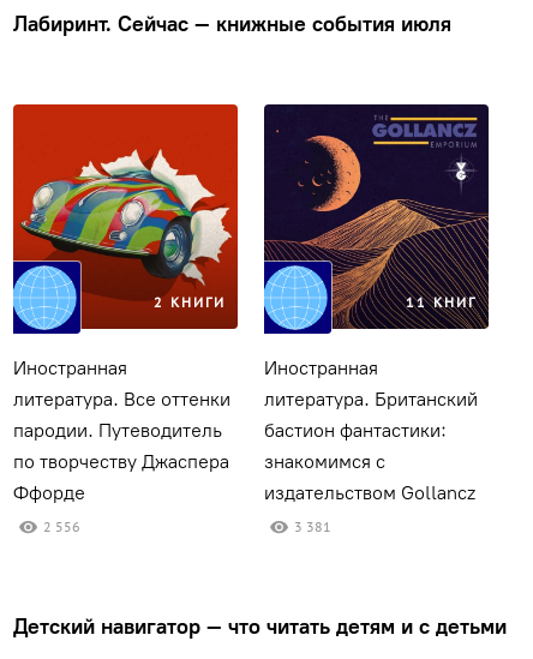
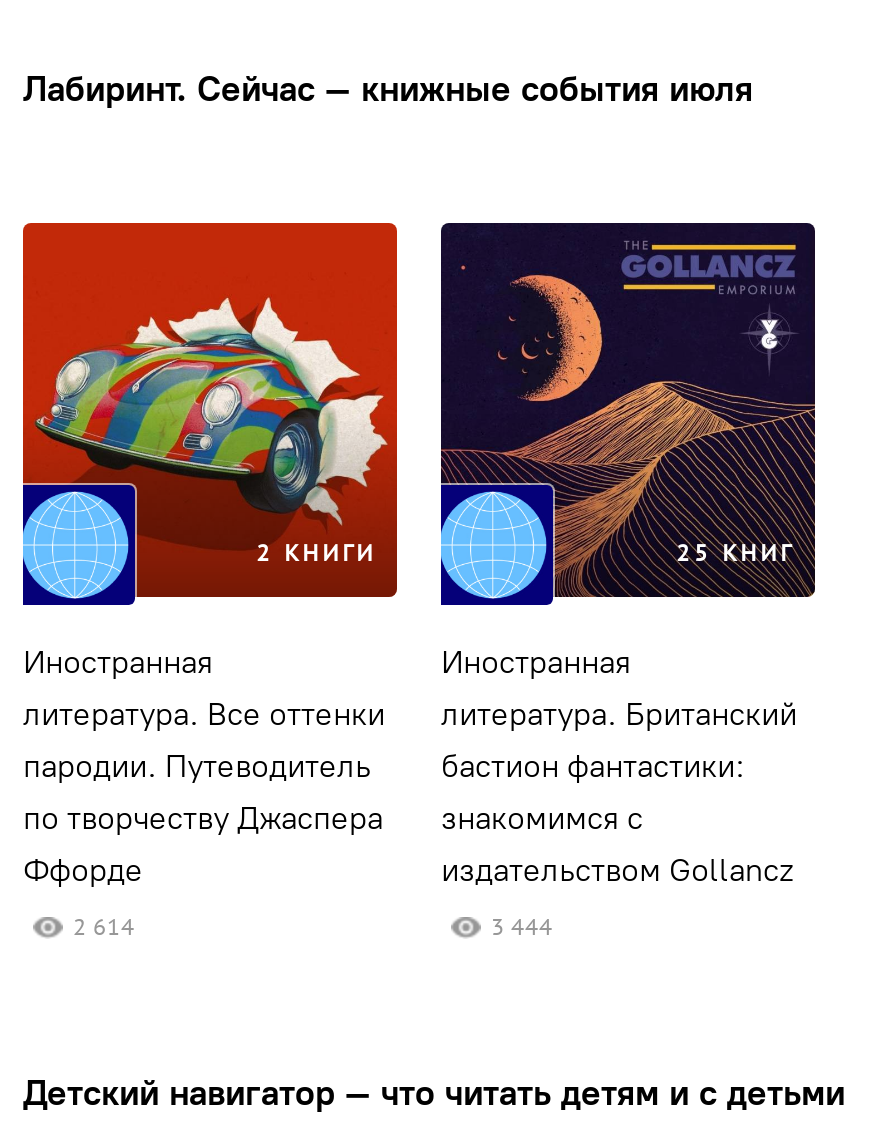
[405,294,476,311] 11 КНИГ -> [676,538,794,566] 25 КНИГ
[43,518,80,535] 2 556 -> [73,912,135,940] 2 614
[294,518,331,535] 3 381 -> [491,912,553,940] 3 444

